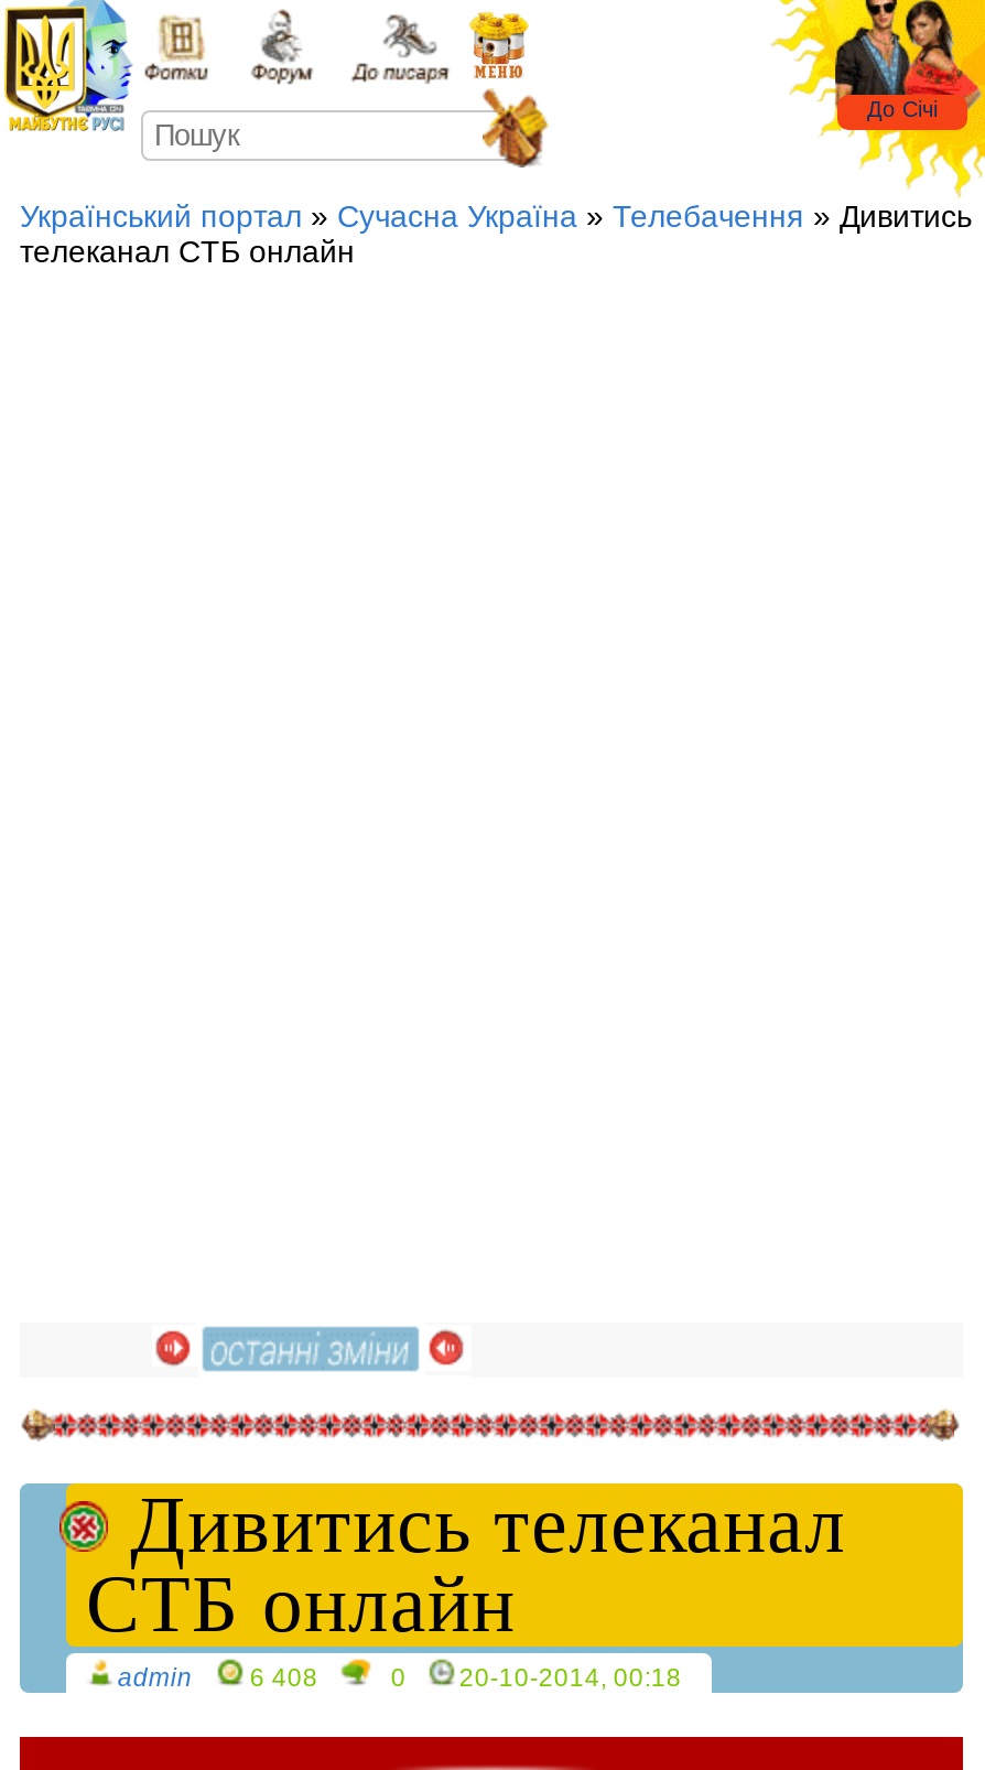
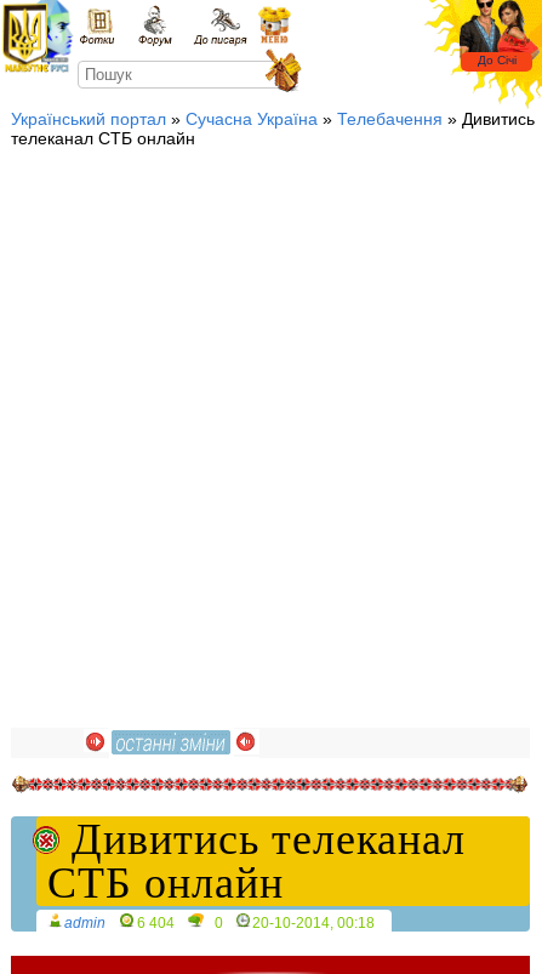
[118,1662,682,1691] admin 6 408 0 20-10-2014, 00:18 -> [65,915,375,930] admin 6 404 0 20-10-2014, 00:18

